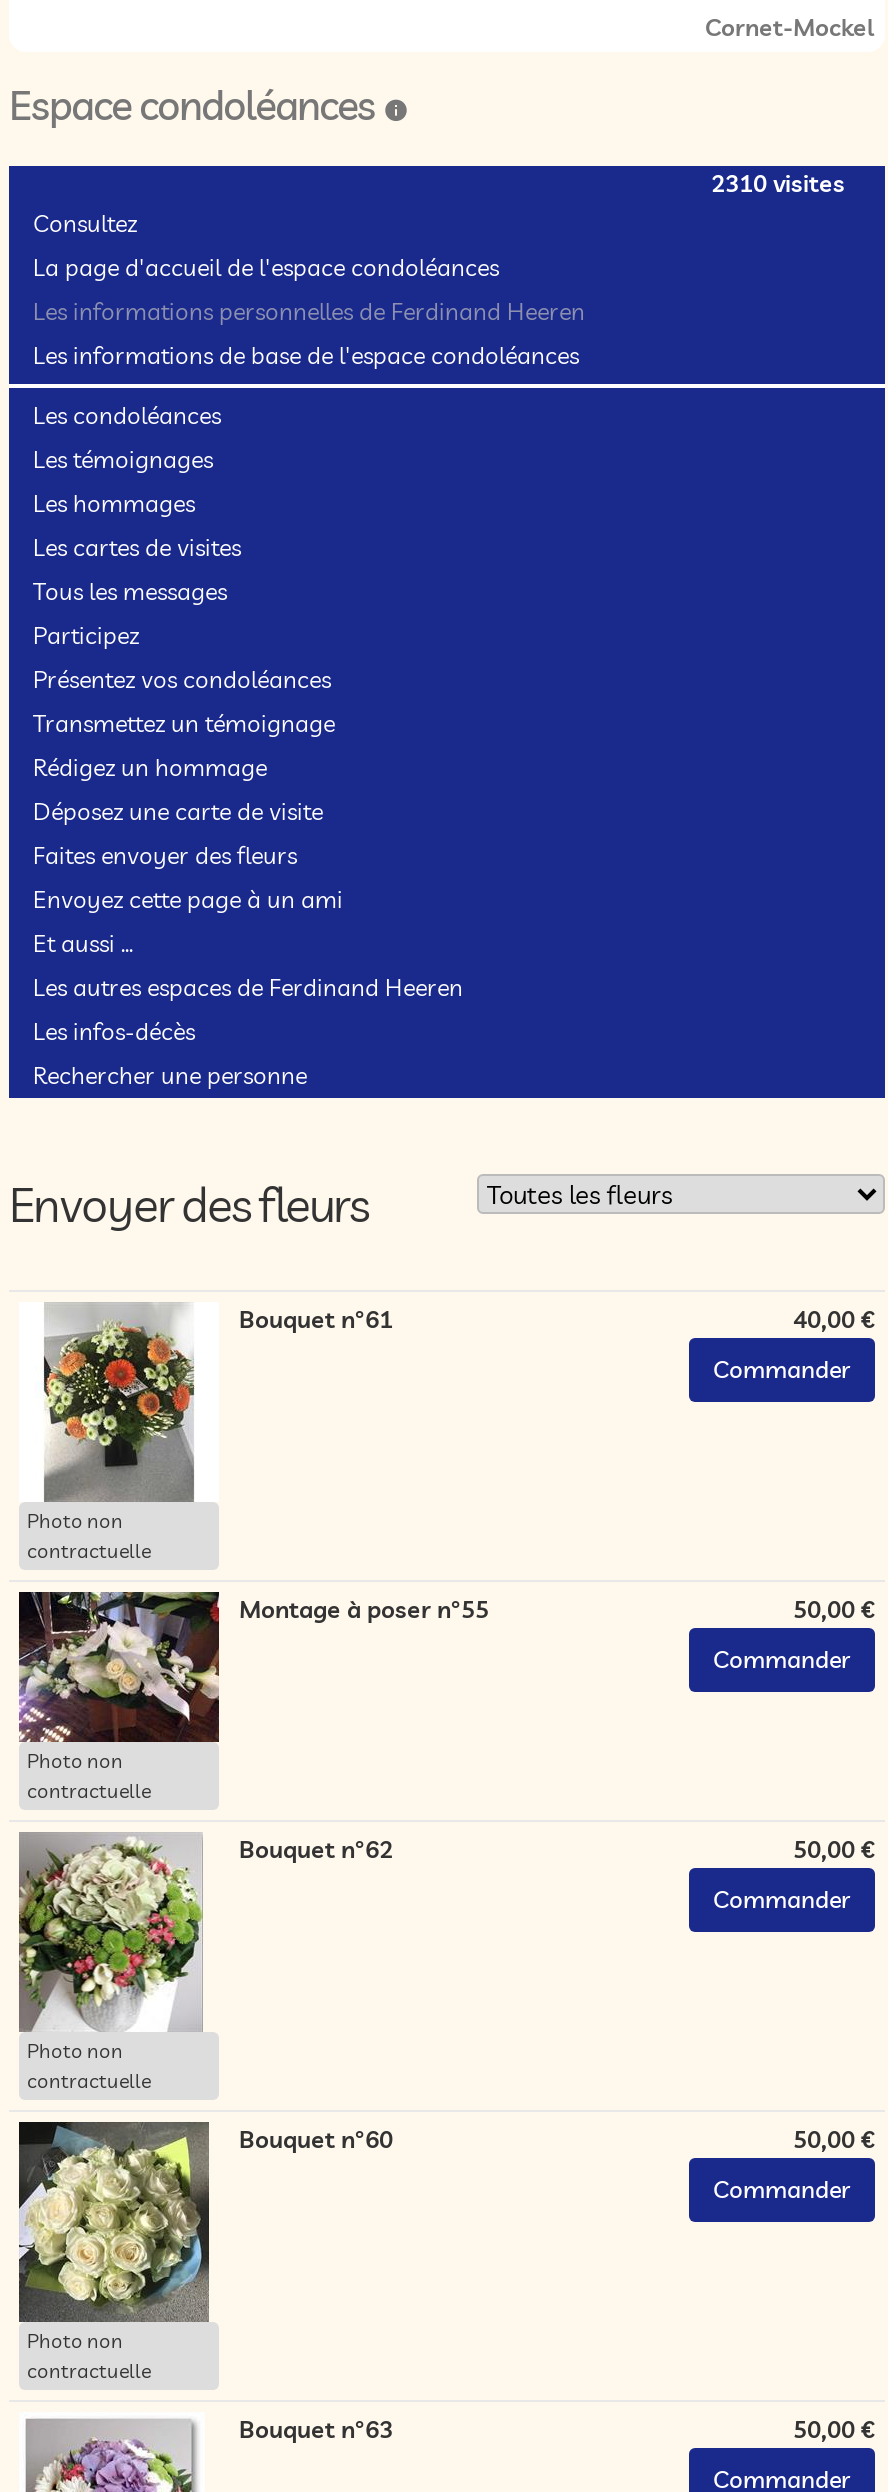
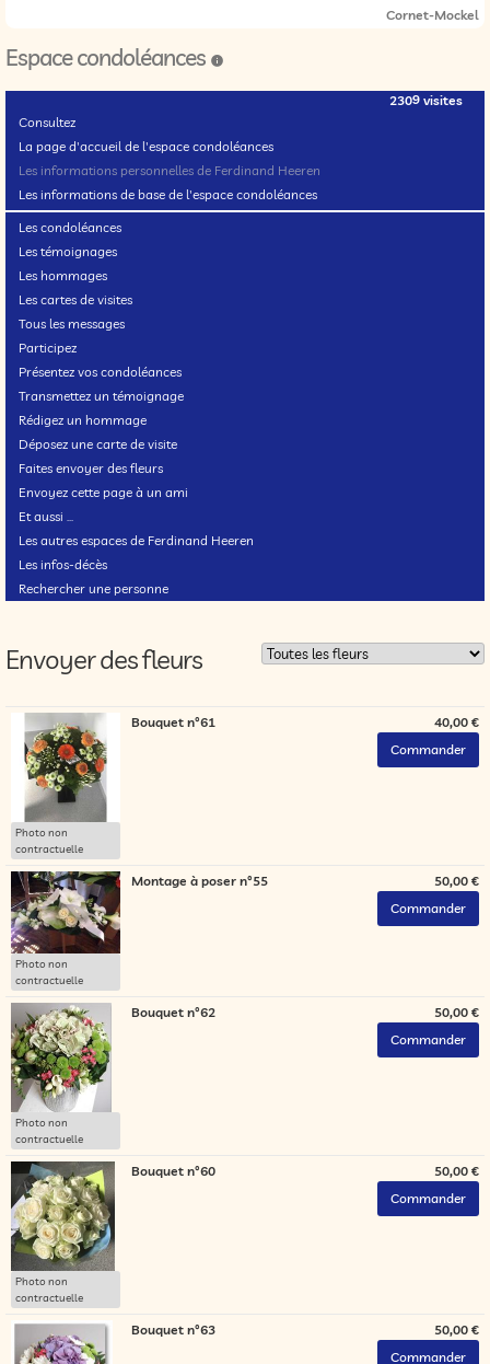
[711,168,845,198] 2310 visites -> [389,92,463,108] 2309 visites

